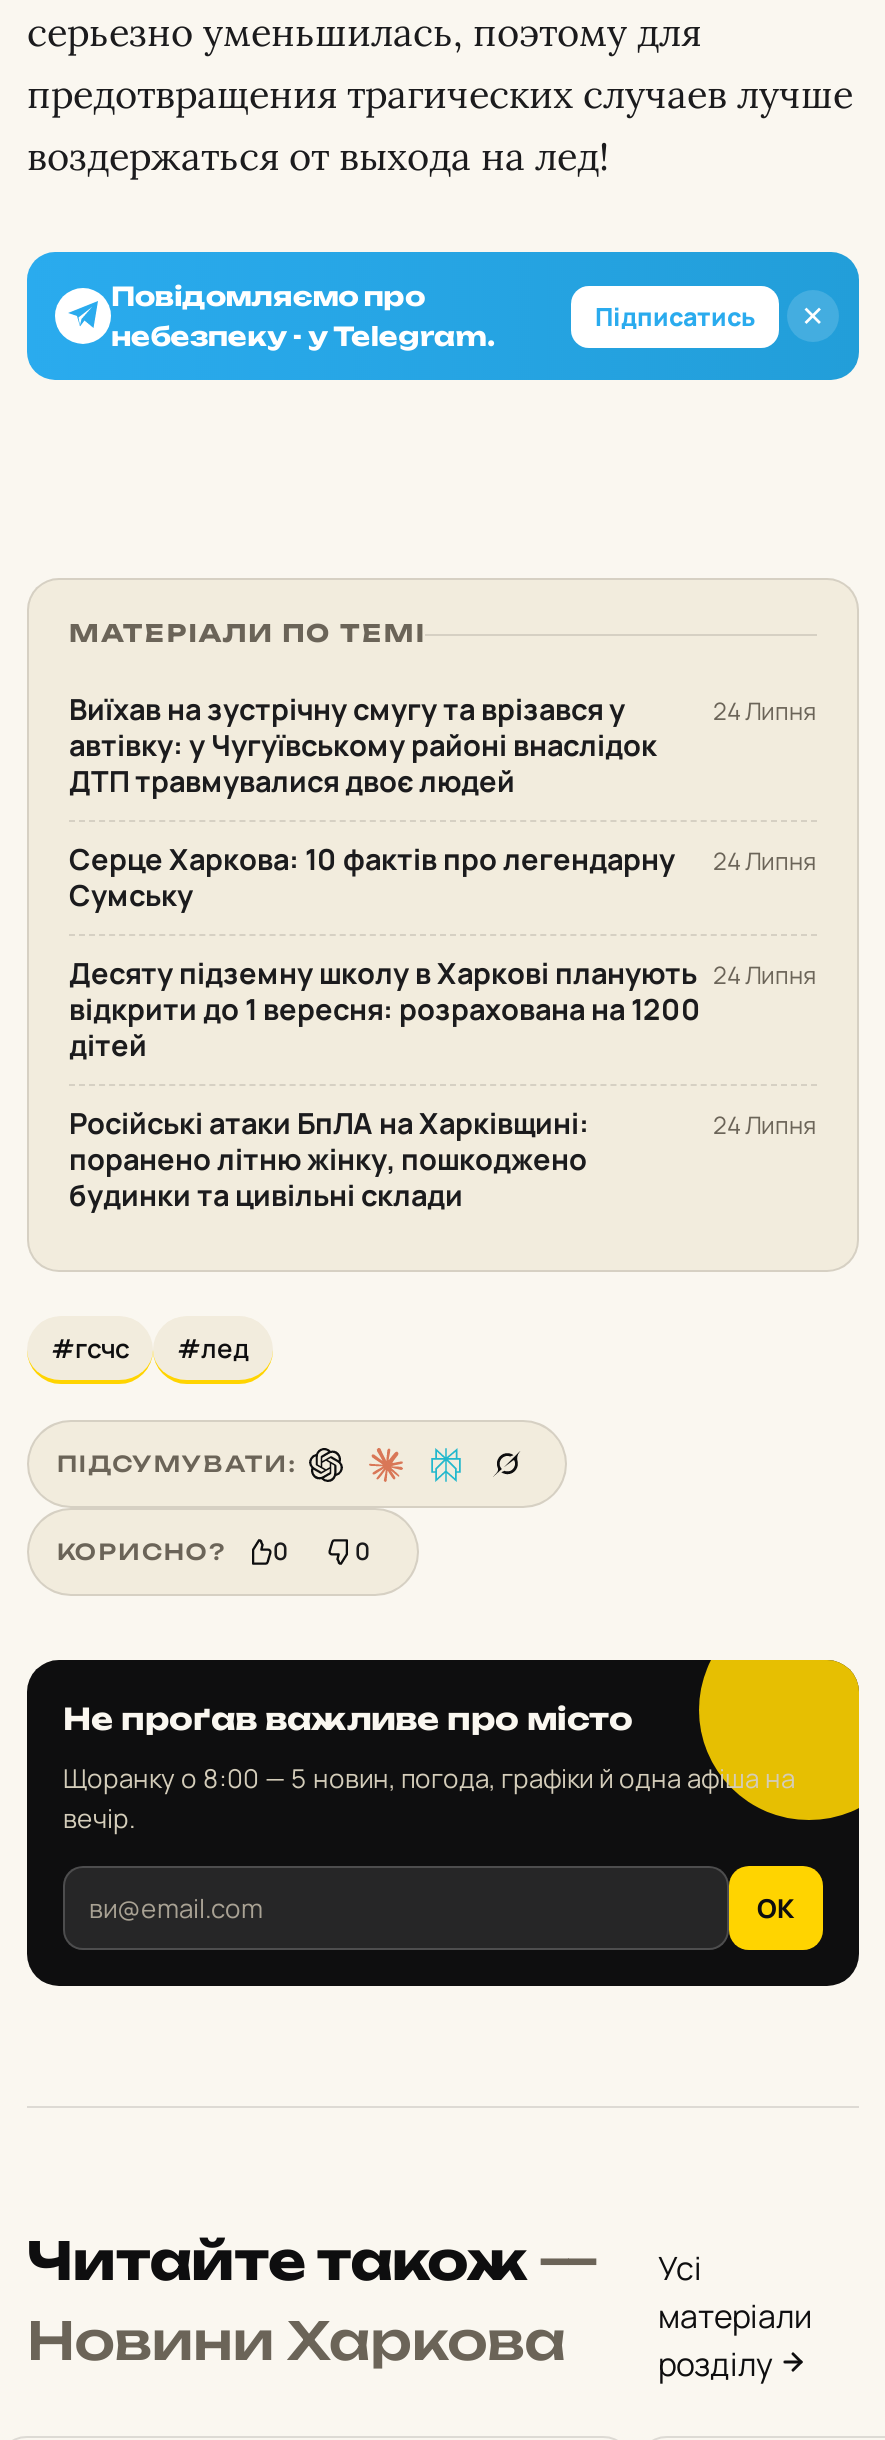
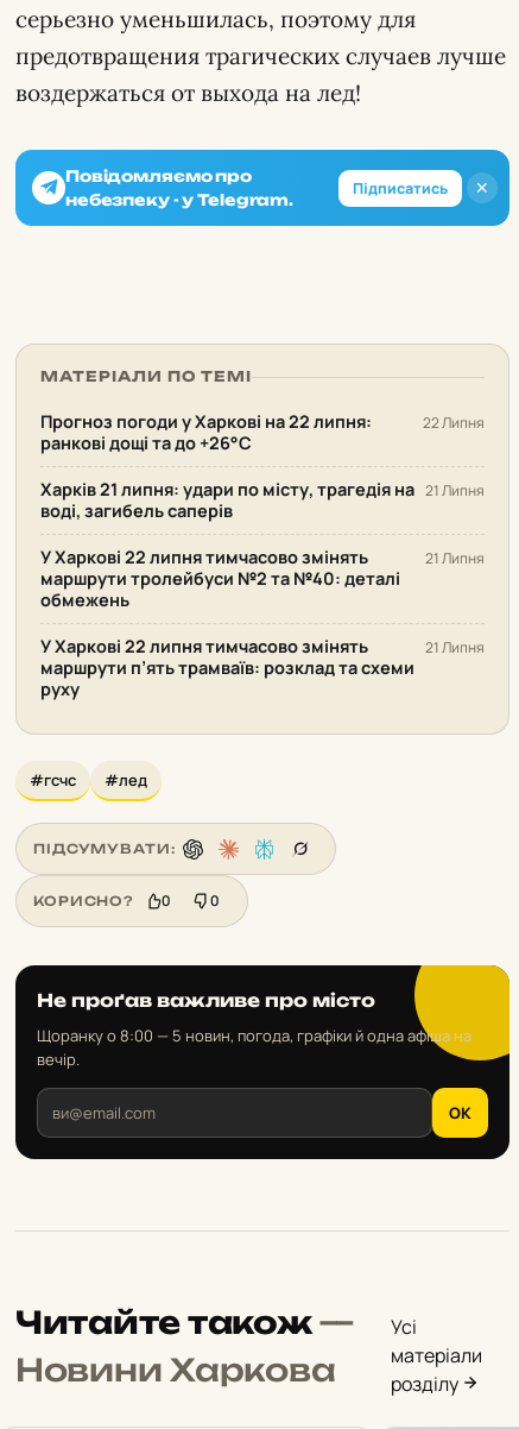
[69,690,657,800] Виїхав на зустрічну смугу та врізався у | автівку: у Чугуївському районі внаслідок | ДТП травмувалися двоє людей -> [40,410,372,454] Прогноз погоди у Харкові на 22 липня: | ранкові дощі та до +26°С
[713,694,817,728] 24 Липня -> [423,413,485,433] 22 Липня
[69,840,675,914] Серце Харкова: 10 фактів про легендарну | Сумську -> [40,478,414,522] Харків 21 липня: удари по місту, трагедія на | воді, загибель саперів
[713,844,817,878] 24 Липня -> [425,480,485,501] 21 Липня
[69,954,701,1064] Десяту підземну школу в Харкові планують | відкрити до 1 вересня: розрахована на 1200 | дітей -> [40,546,400,611] У Харкові 22 липня тимчасово змінять | маршрути тролейбуси №2 та №40: деталі | обмежень
[713,958,817,992] 24 Липня -> [425,548,485,568] 21 Липня
[69,1104,589,1214] Російські атаки БпЛА на Харківщині: | поранено літню жінку, пошкоджено | будинки та цивільні склади -> [40,635,414,700] У Харкові 22 липня тимчасово змінять | маршрути п’ять трамваїв: розклад та схеми | руху
[713,1108,817,1142] 24 Липня -> [425,637,485,657] 21 Липня

